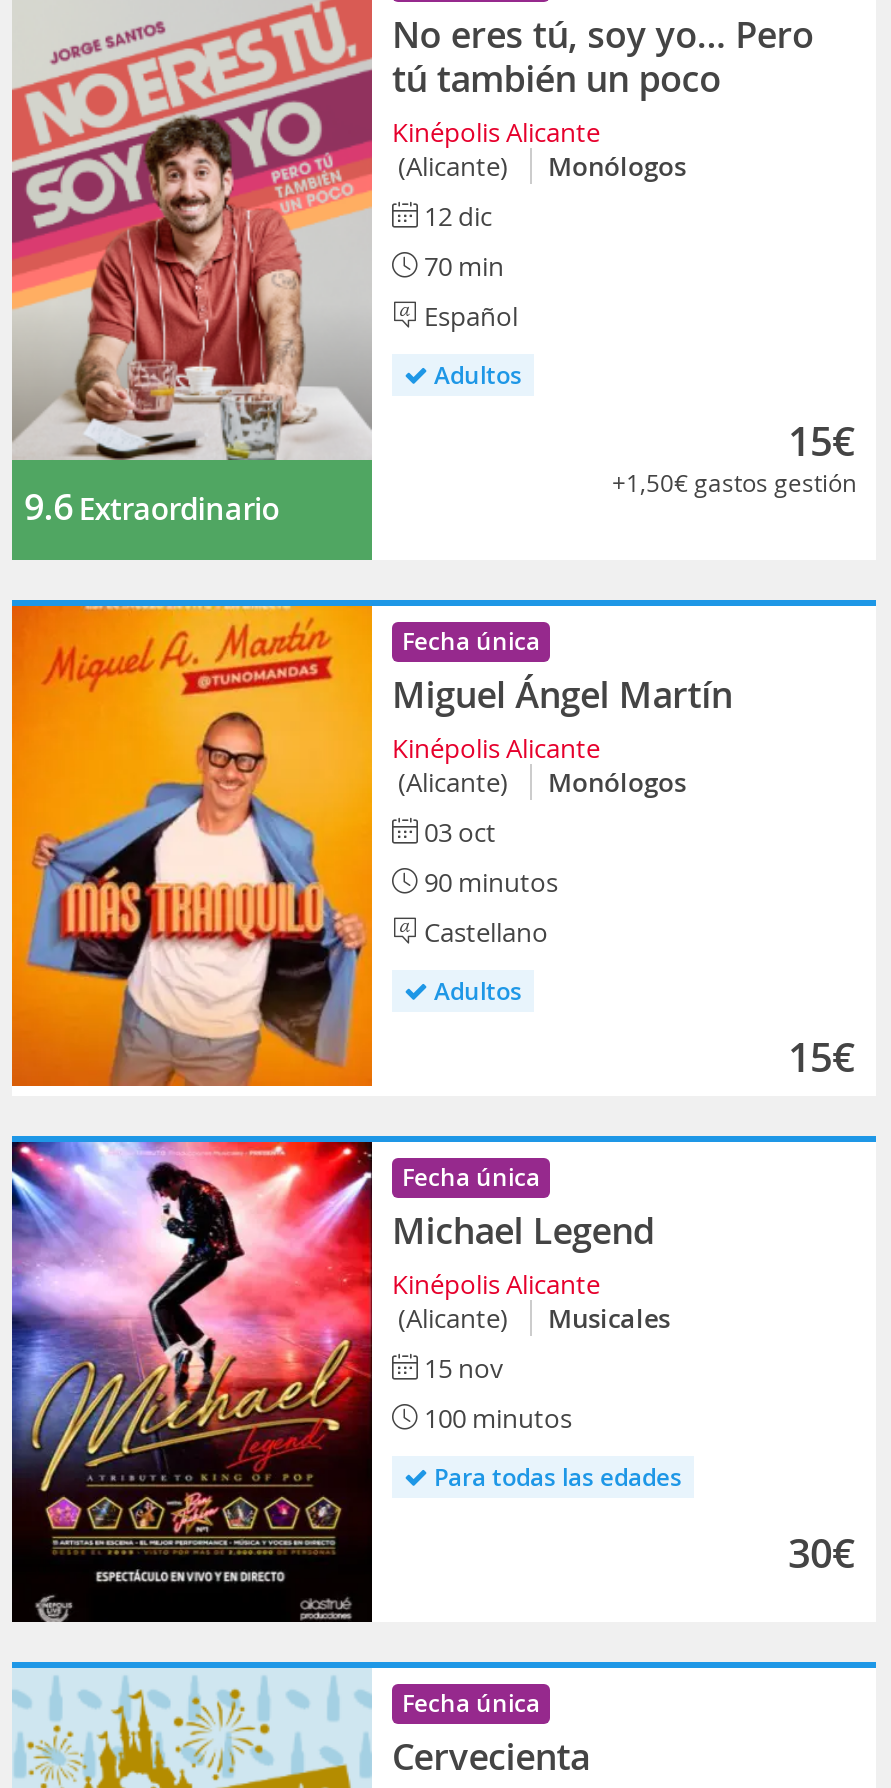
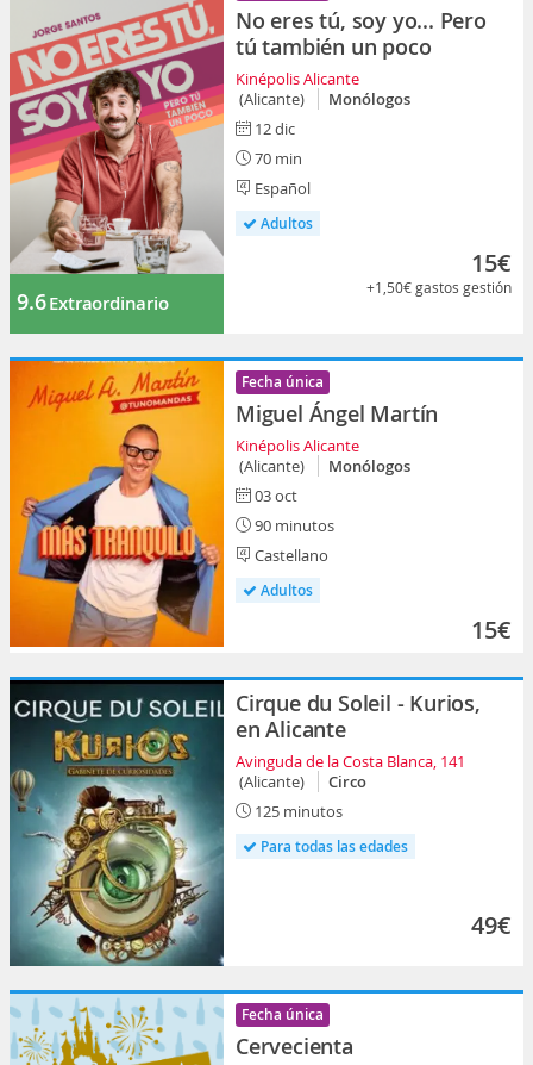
[10,1140,654,1624] [image] | Fecha única | Michael Legend | Kinépolis Alicante -> [8,679,480,967] [image] | Cirque du Soleil - Kurios, | en Alicante | Avinguda de la Costa Blanca, 141
[418,1301,670,1437] Musicales | 15 nov | 100 minutos -> [251,771,366,822] Circo | 125 minutos
moved [428,1461,682,1495] -> [257,837,408,857]: Para todas las edades
[788,1527,856,1581] 30€ -> [471,909,512,942] 49€

